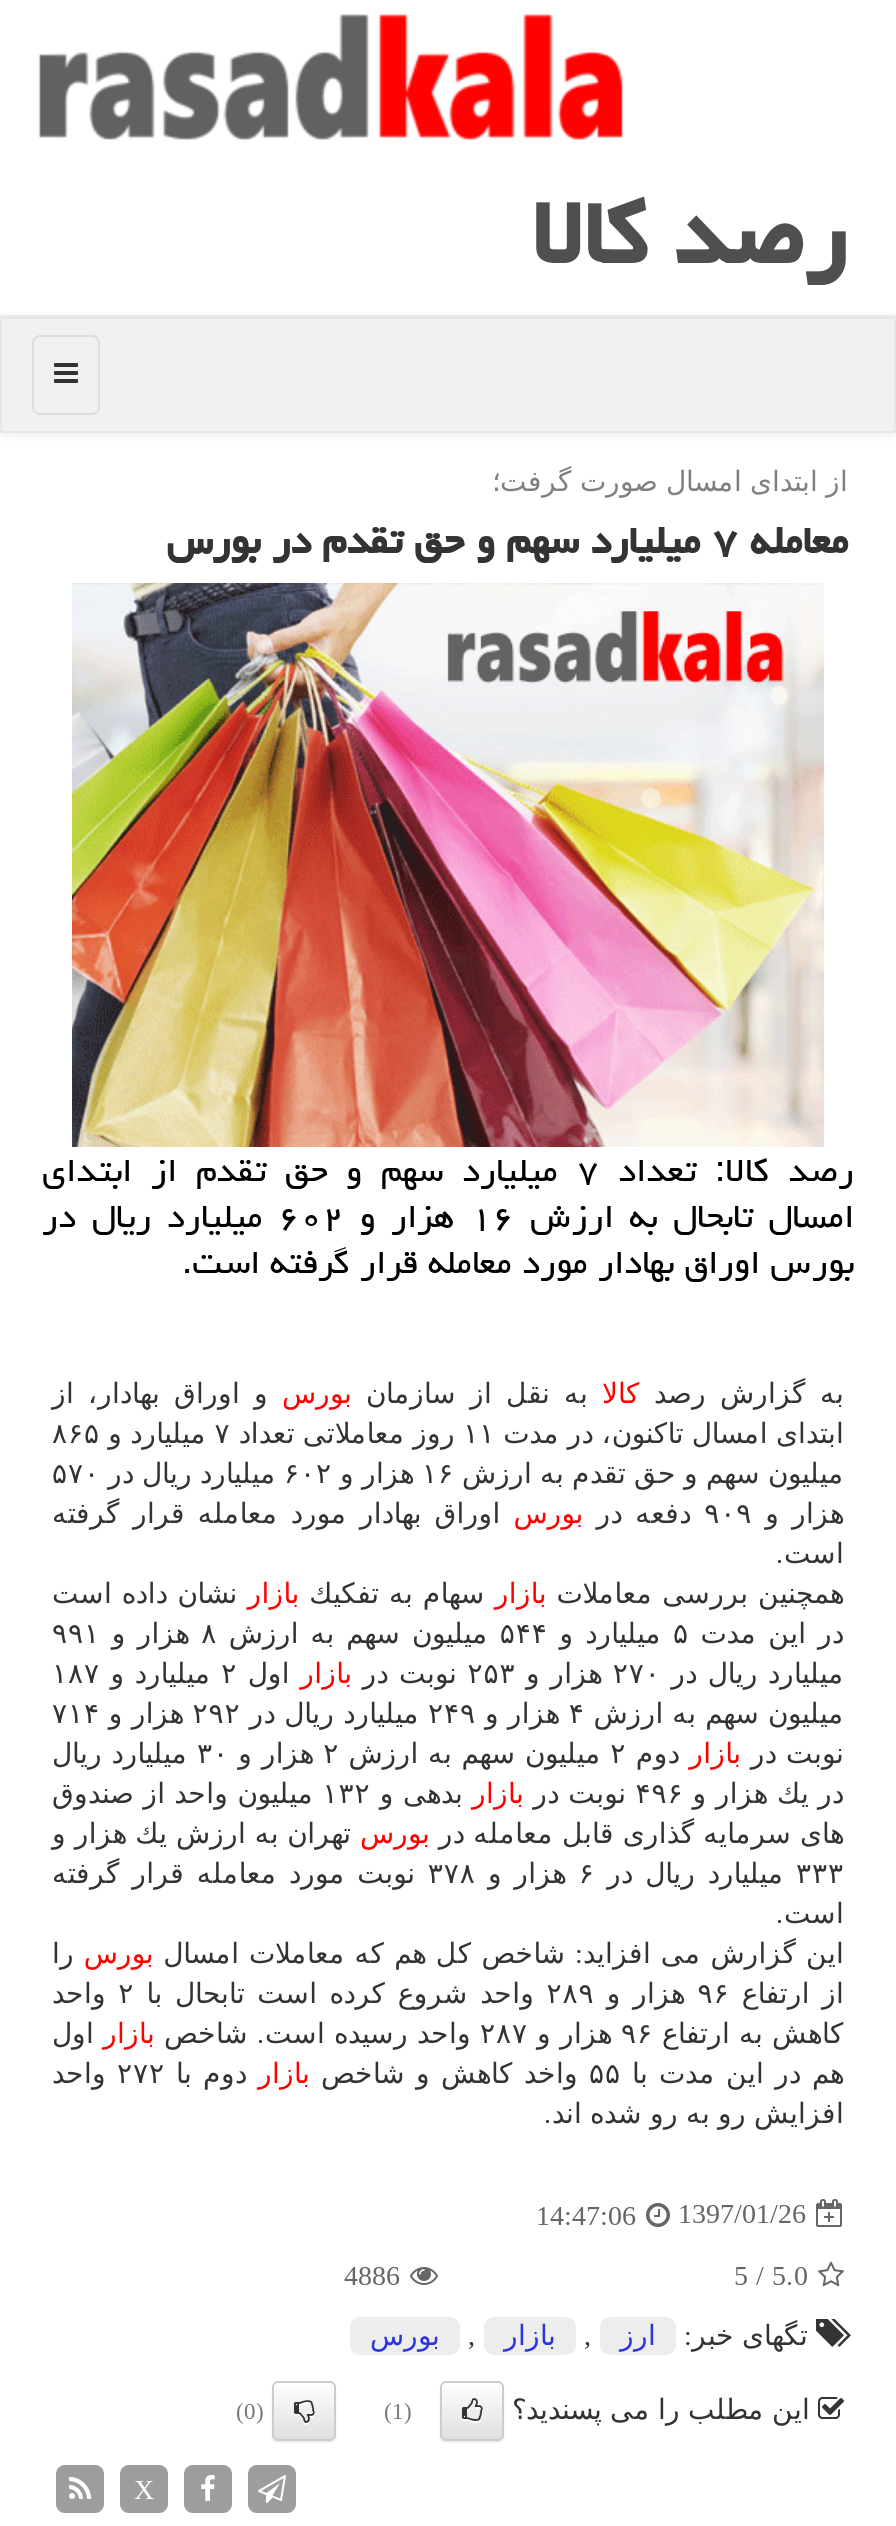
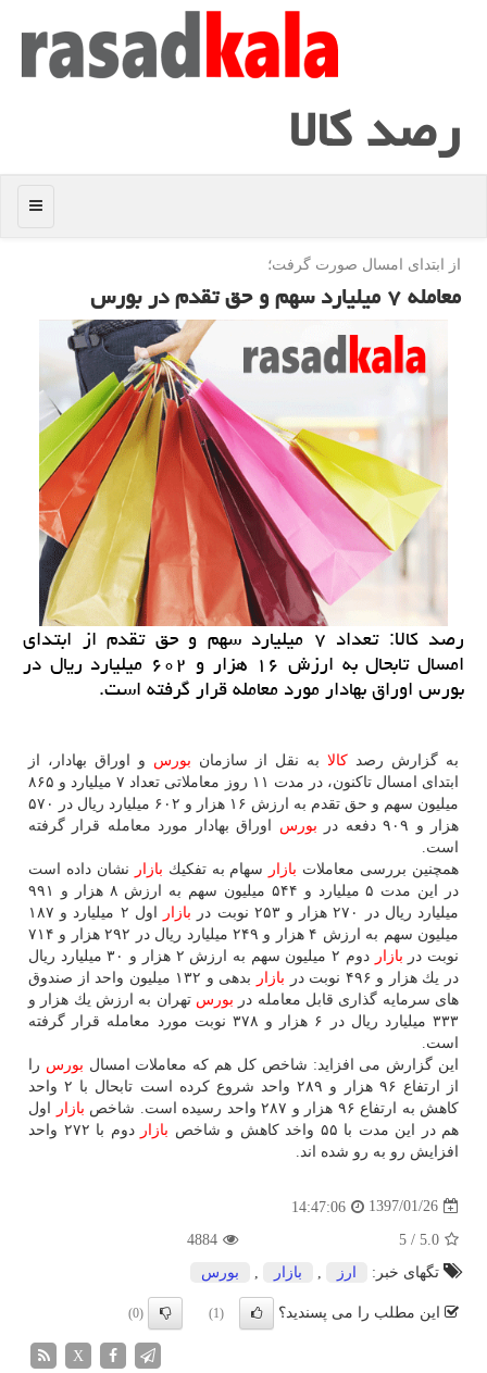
[344,2261,400,2291] 4886 -> [187,1231,217,1248] 4884

